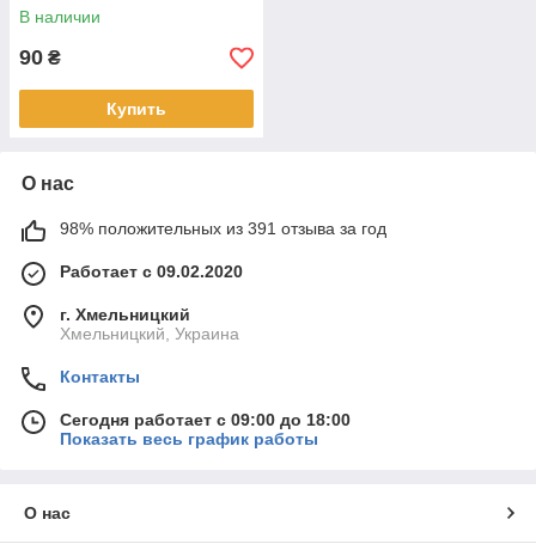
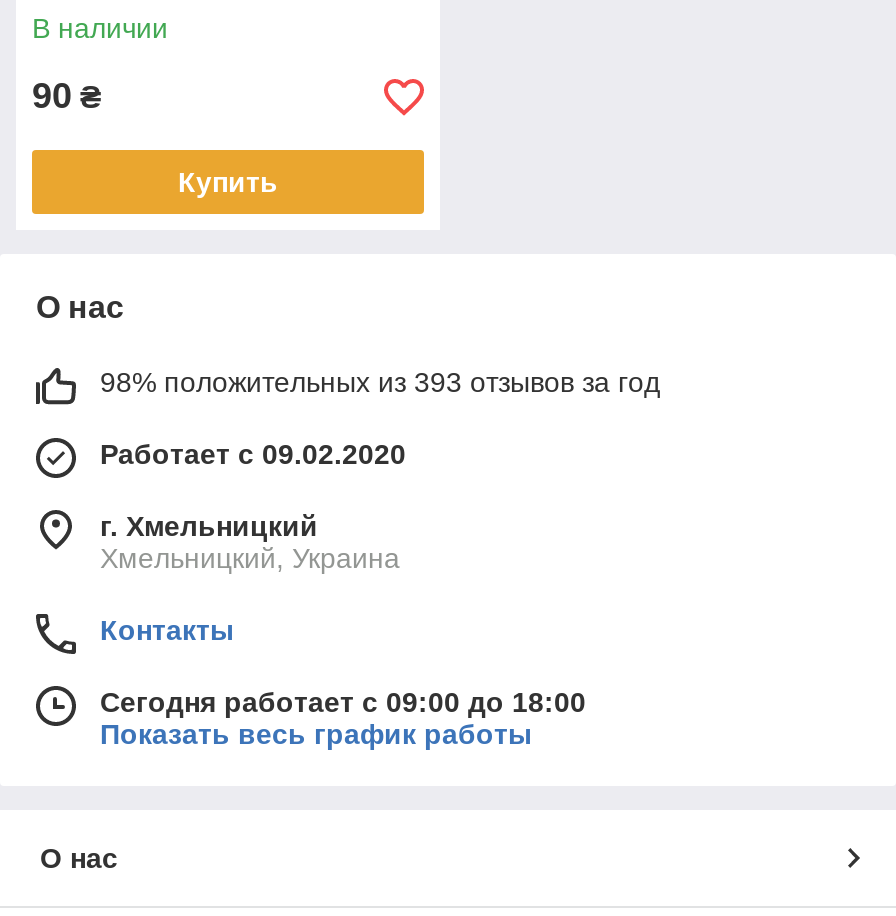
[60,219,386,238] 98% положительных из 391 отзыва за год -> [100,366,660,398] 98% положительных из 393 отзывов за год

